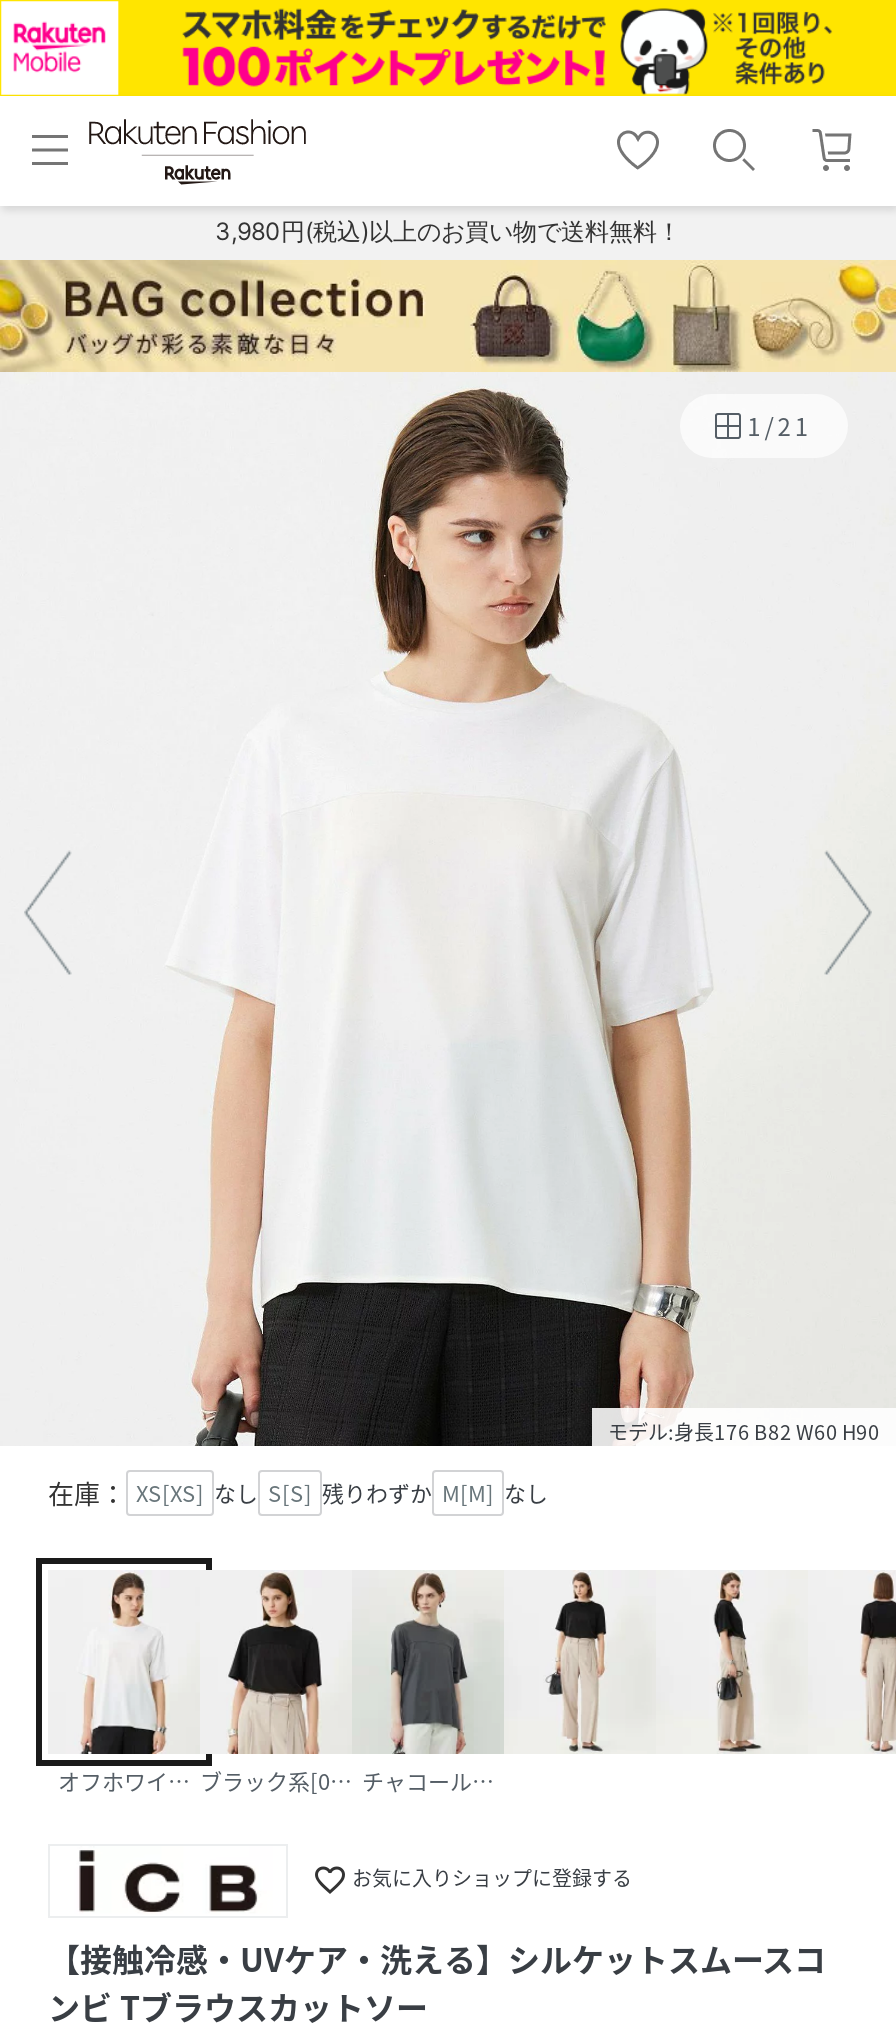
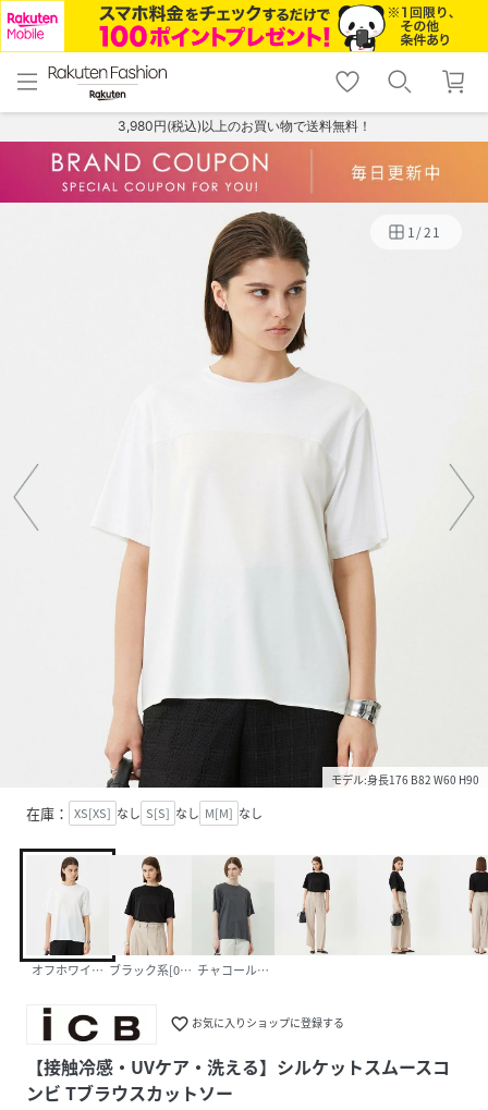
[6,260,890,372] [image] -> [3,141,485,204] [image]
[48,1475,548,1513] 在庫： XS[XS] なし S[S] 残りわずか M[M] なし -> [26,803,263,824] 在庫： XS[XS] なし S[S] なし M[M] なし

